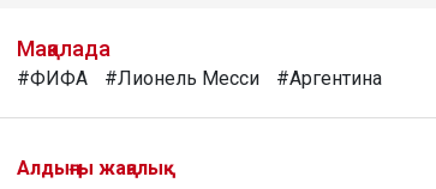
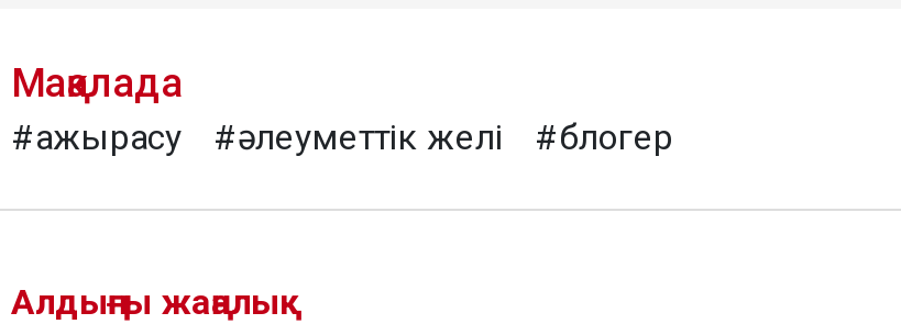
[17,67,382,90] #ФИФА | #Лионель Месси | #Аргентина -> [11,116,673,158] #ажырасу | #әлеуметтік желі | #блогер

